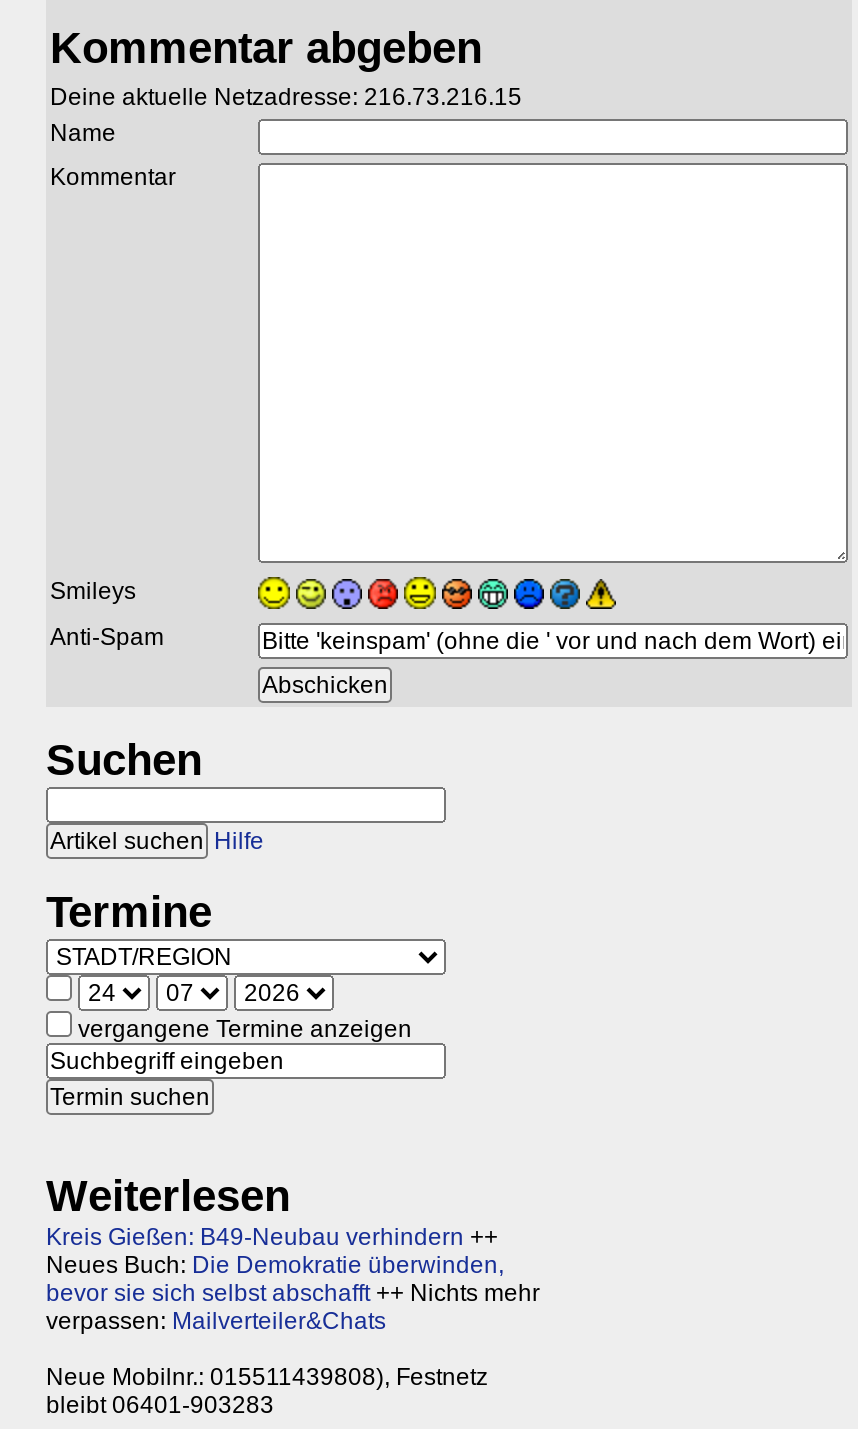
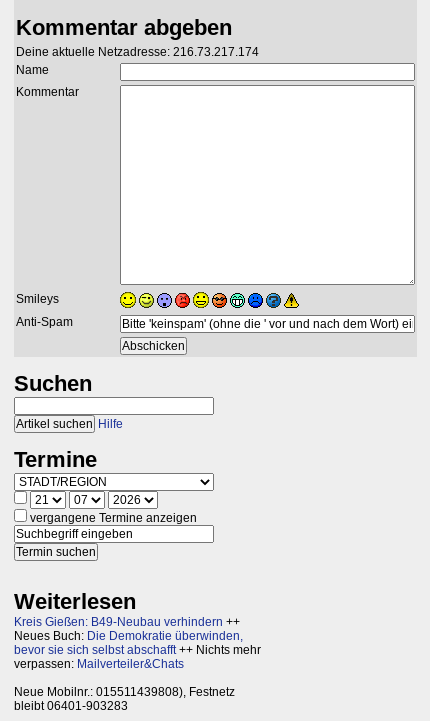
[50,83,522,111] Deine aktuelle Netzadresse: 216.73.216.15 -> [16,45,259,59] Deine aktuelle Netzadresse: 216.73.217.174

